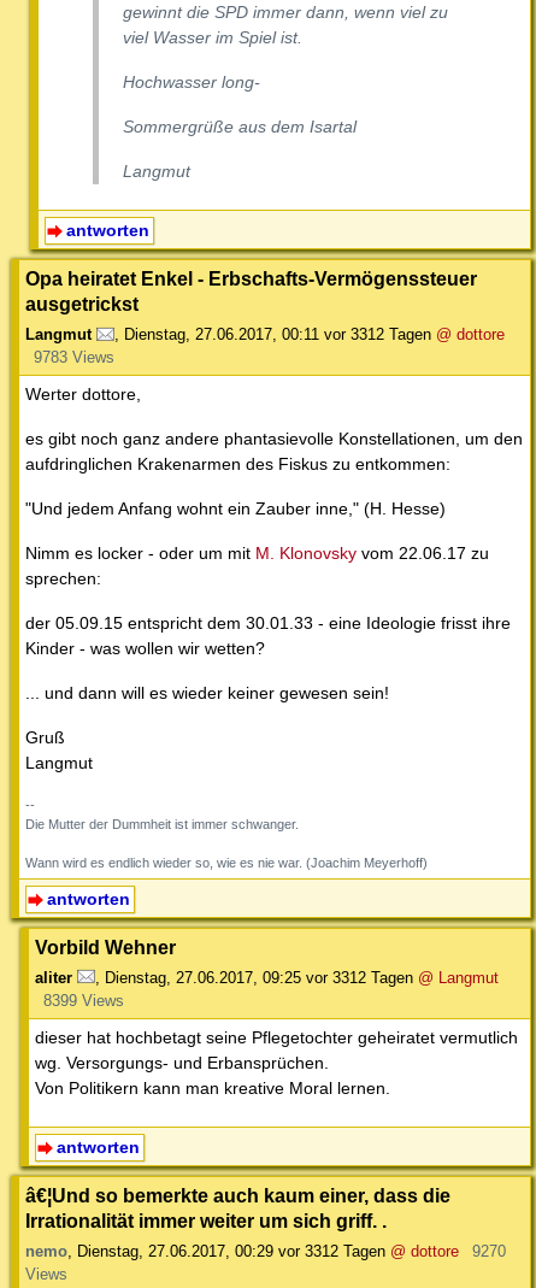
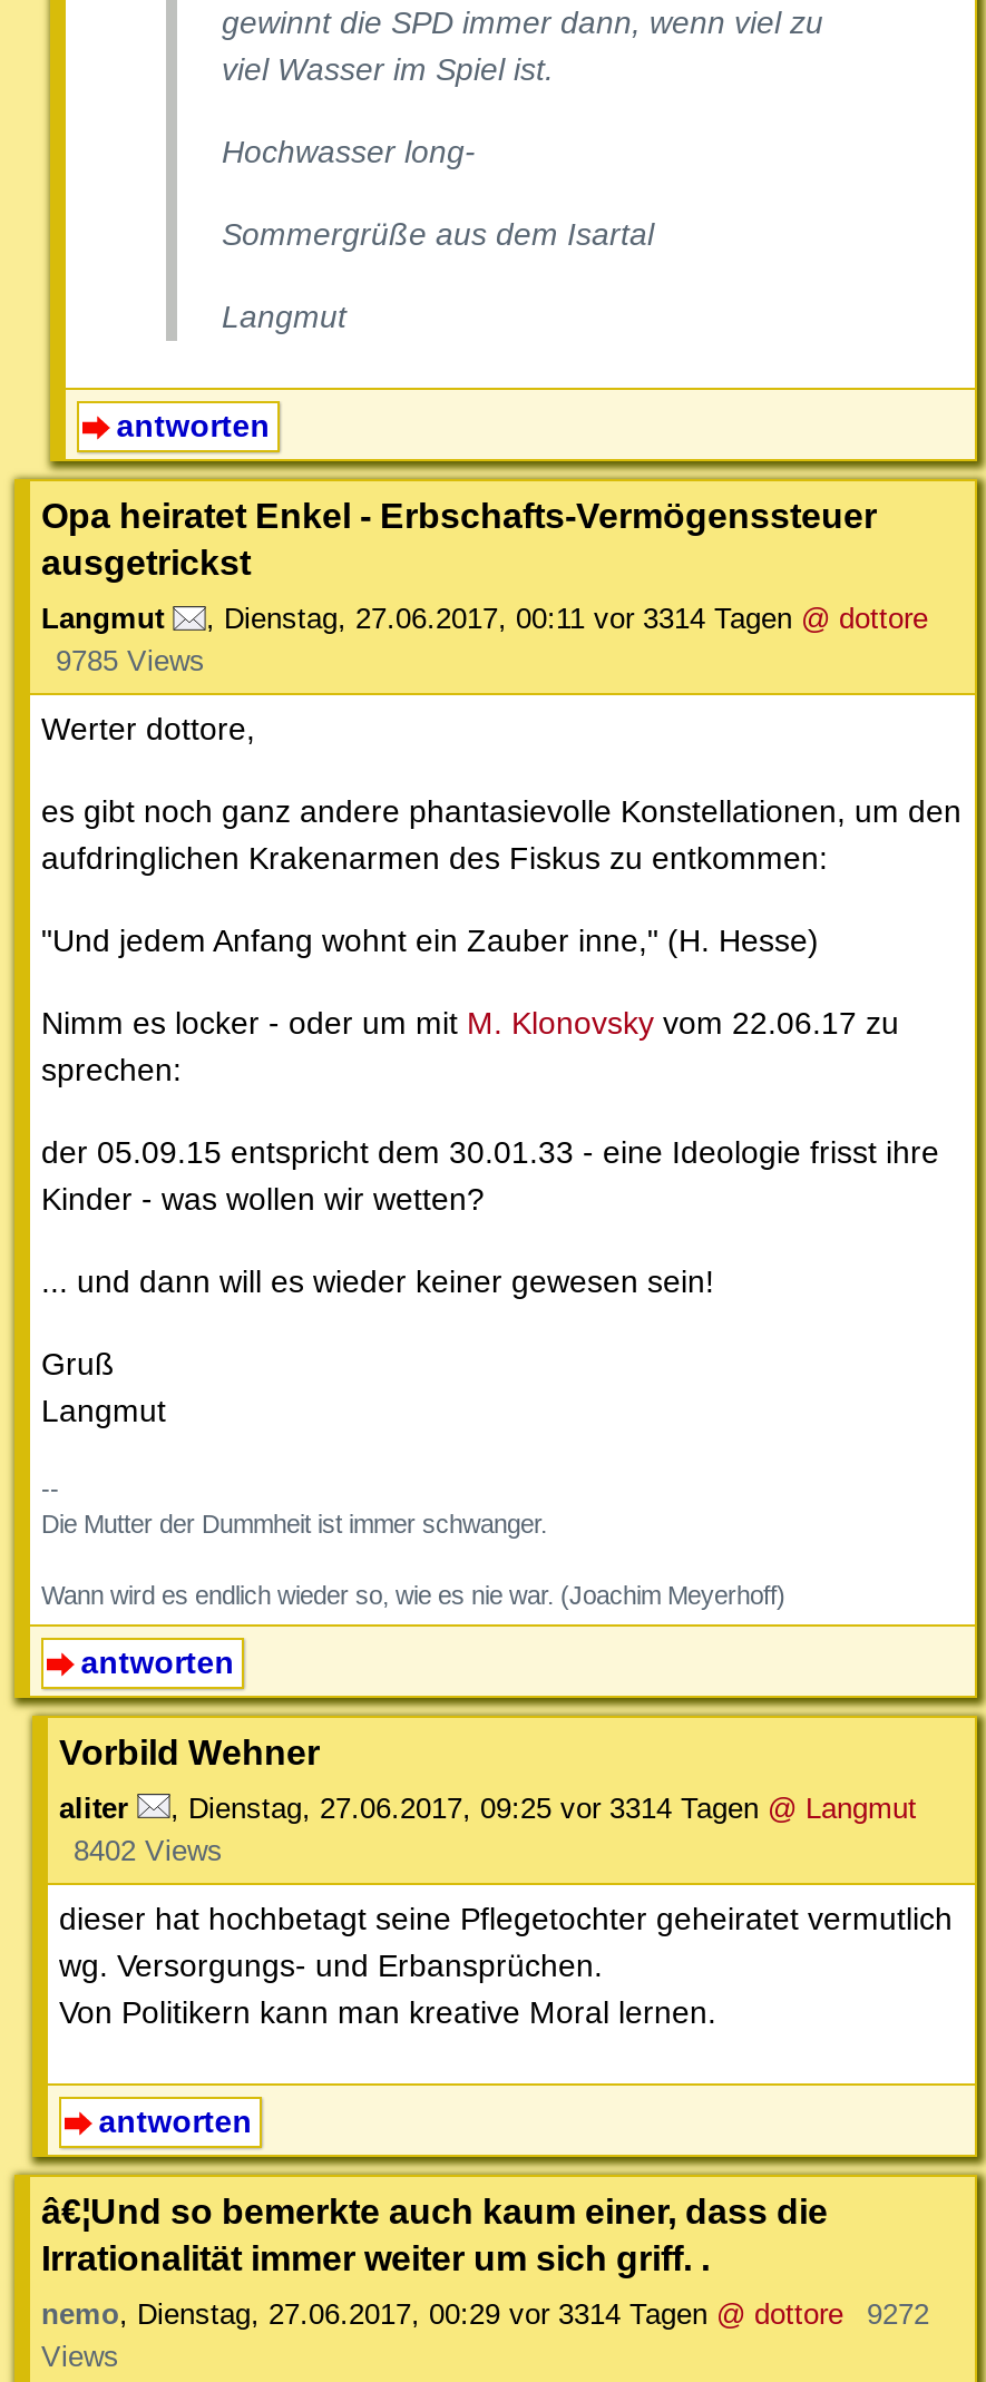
[114,325,505,343] , Dienstag, 27.06.2017, 00:11 vor 3312 Tagen @ dottore -> [206,602,928,635] , Dienstag, 27.06.2017, 00:11 vor 3314 Tagen @ dottore
[33,348,114,366] 9783 Views -> [56,644,205,677] 9785 Views
[95,968,499,987] , Dienstag, 27.06.2017, 09:25 vor 3312 Tagen @ Langmut -> [170,1791,917,1824] , Dienstag, 27.06.2017, 09:25 vor 3314 Tagen @ Langmut
[43,991,123,1009] 8399 Views -> [74,1833,223,1867] 8402 Views
[25,1242,459,1260] nemo, Dienstag, 27.06.2017, 00:29 vor 3312 Tagen @ dottore -> [41,2296,843,2330] nemo, Dienstag, 27.06.2017, 00:29 vor 3314 Tagen @ dottore
[472,1242,505,1260] 9270 -> [867,2296,929,2330] 9272

